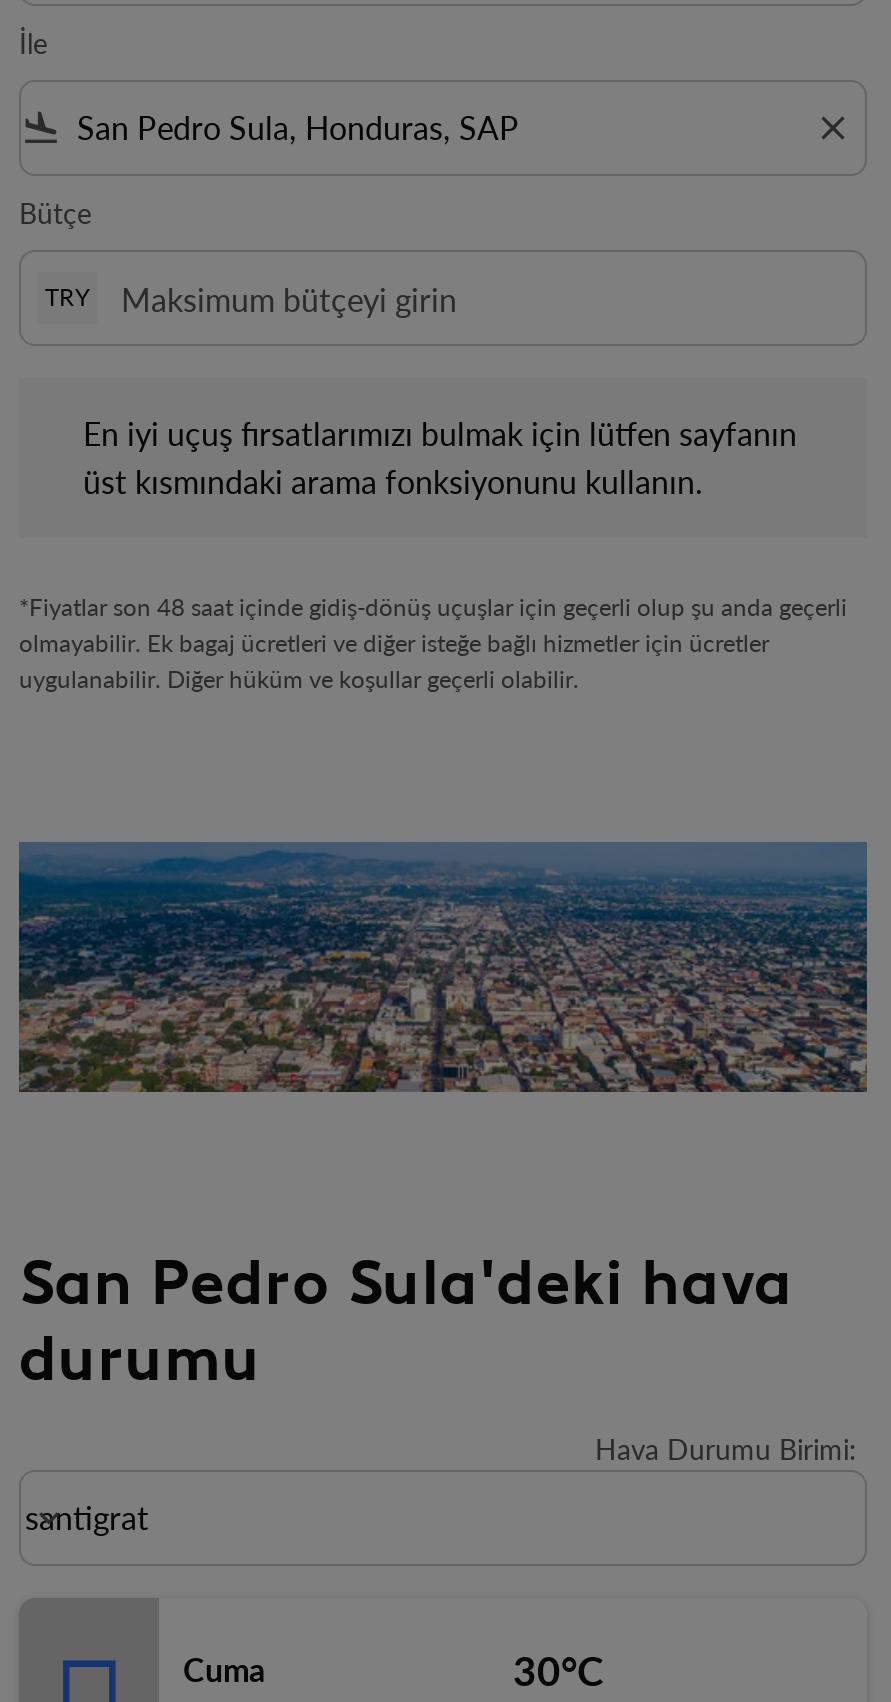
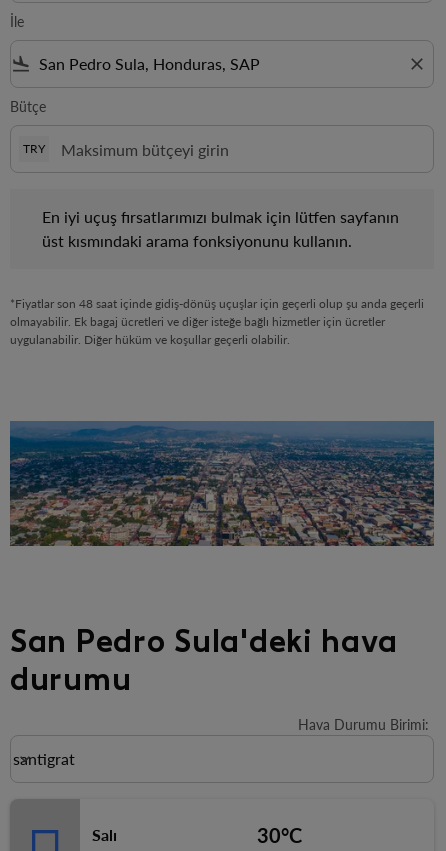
[183,1650,265,1688] Cuma -> [92,825,117,844] Salı

